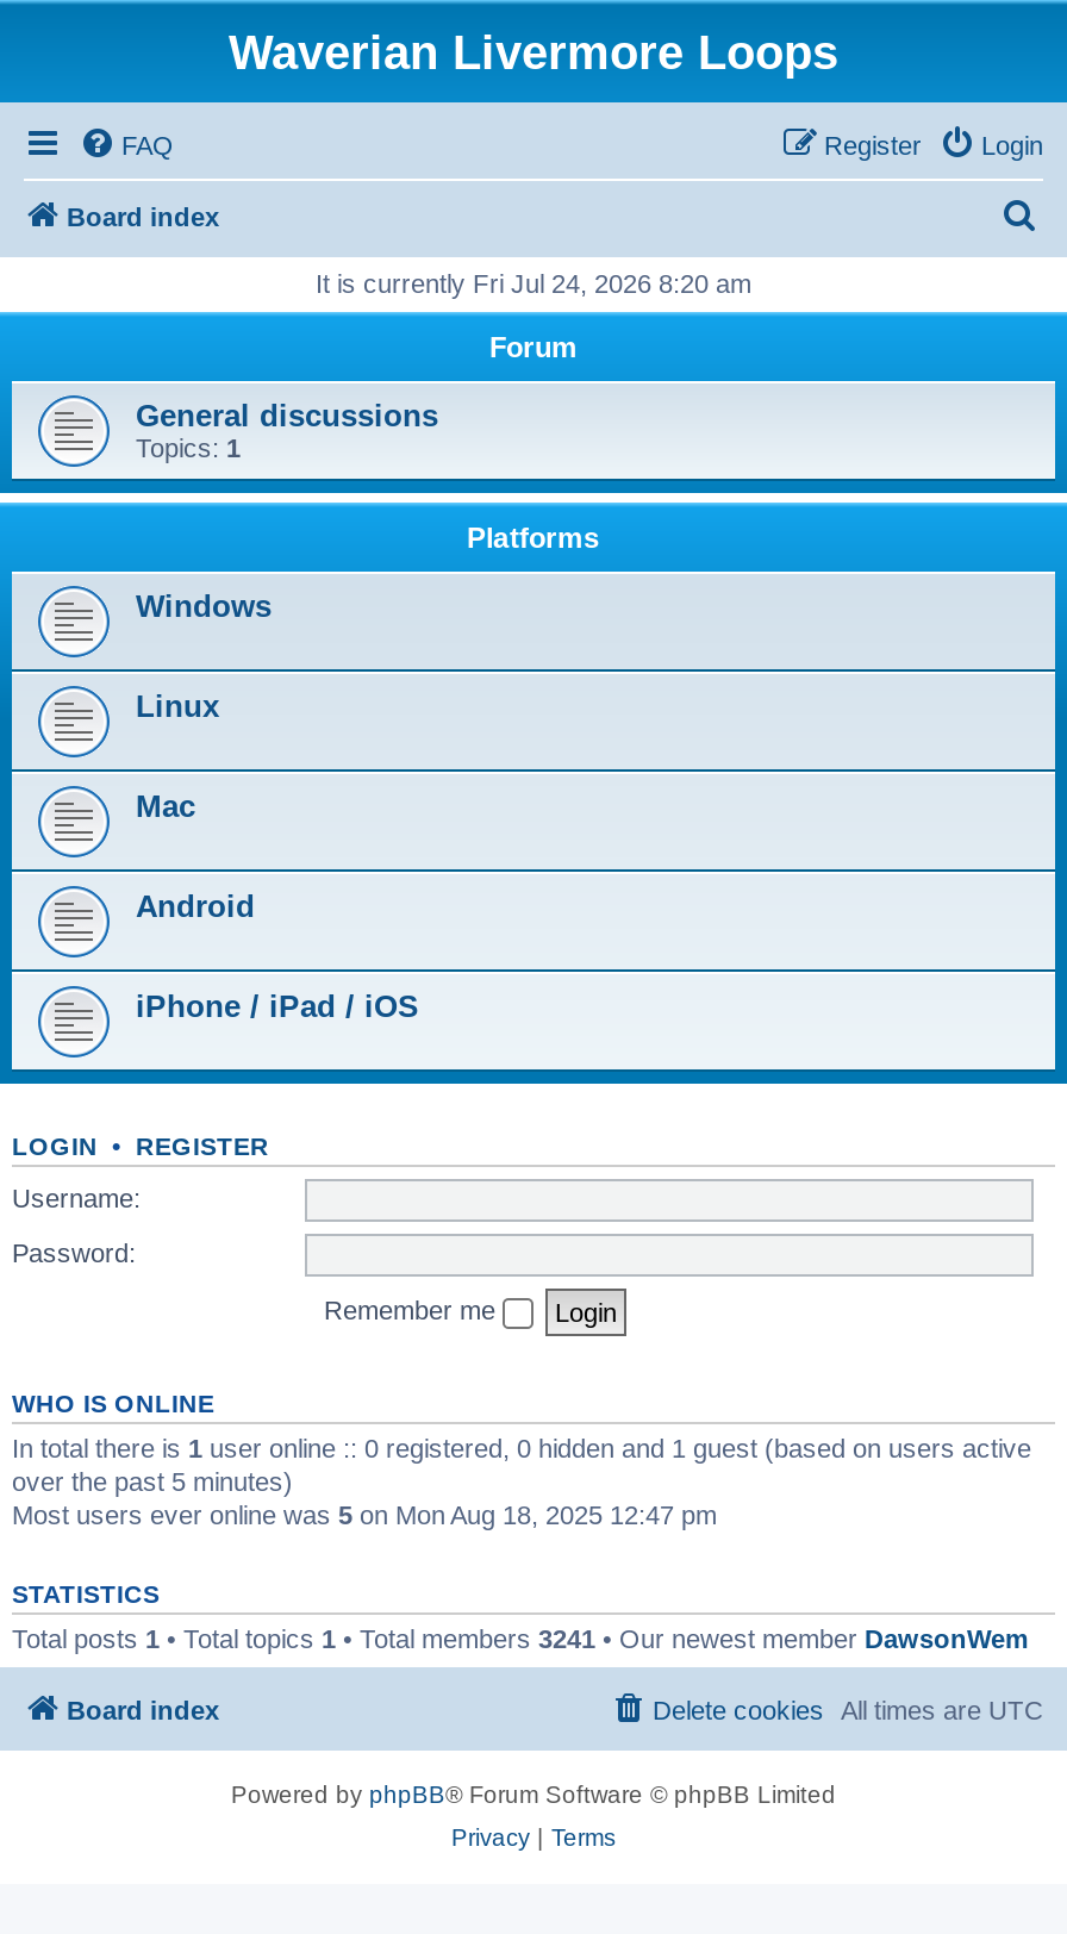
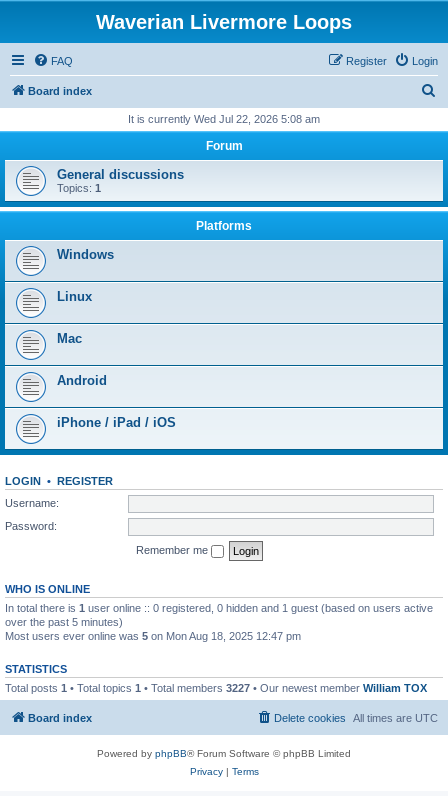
[316,269,751,298] It is currently Fri Jul 24, 2026 8:20 am -> [128,113,320,125] It is currently Wed Jul 22, 2026 5:08 am
[12,1623,1029,1652] Total posts 1 • Total topics 1 • Total members 3241 • Our newest member DawsonWem -> [5,681,427,693] Total posts 1 • Total topics 1 • Total members 3227 • Our newest member William TOX

